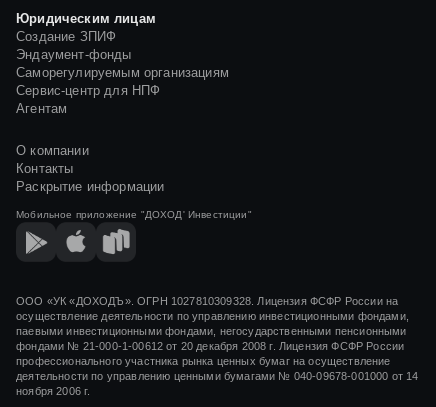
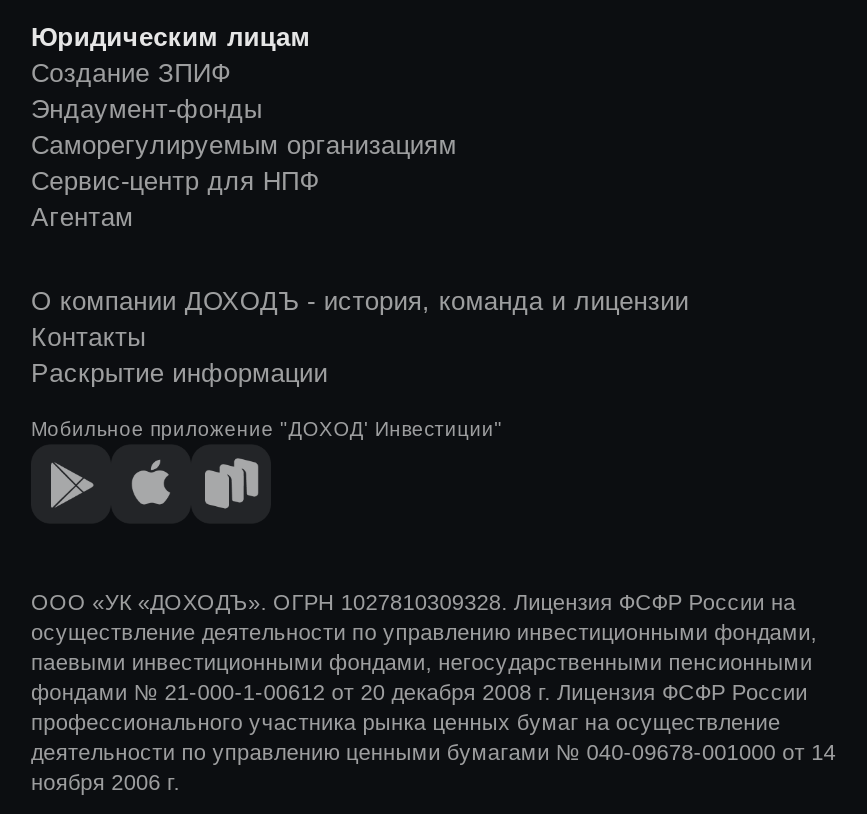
[16,143,89,158] О компании -> [31,286,689,316] О компании ДОХОДЪ - история, команда и лицензии

